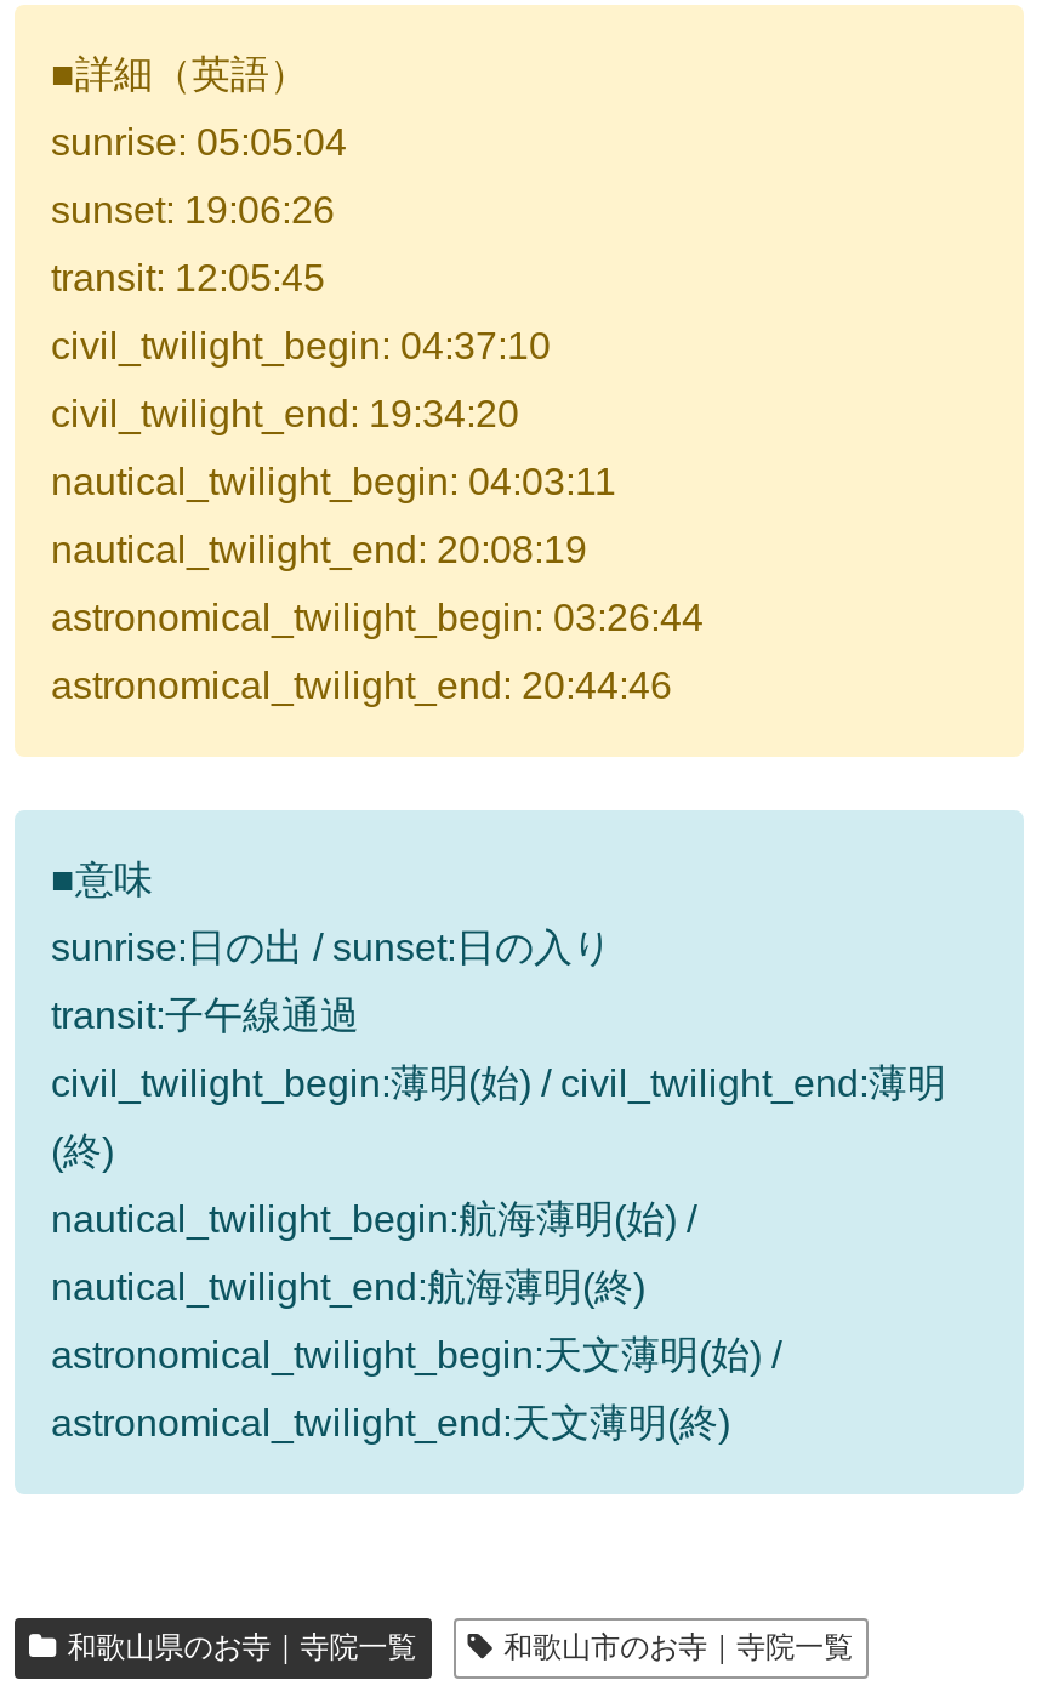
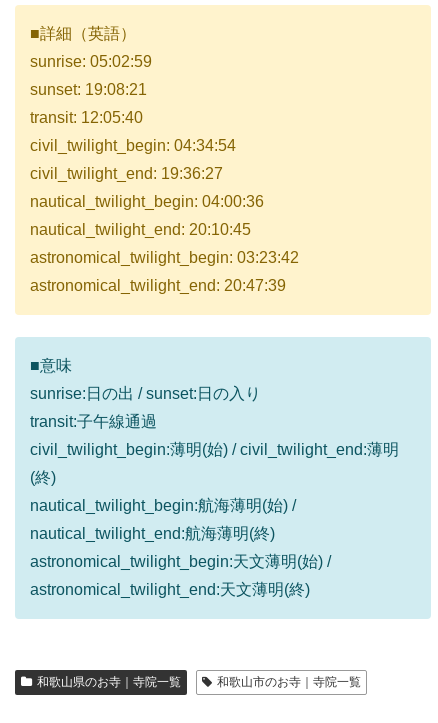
[51,121,347,163] sunrise: 05:05:04 -> [30,53,152,70] sunrise: 05:02:59
[51,189,335,230] sunset: 19:06:26 -> [30,81,147,98] sunset: 19:08:21
[51,257,325,298] transit: 12:05:45 -> [30,109,143,126] transit: 12:05:40
[51,325,551,366] civil_twilight_begin: 04:37:10 -> [30,137,236,154] civil_twilight_begin: 04:34:54
[51,393,519,434] civil_twilight_end: 19:34:20 -> [30,165,223,182] civil_twilight_end: 19:36:27
[51,461,616,502] nautical_twilight_begin: 04:03:11 -> [30,193,264,210] nautical_twilight_begin: 04:00:36
[51,529,587,570] nautical_twilight_end: 20:08:19 -> [30,221,251,238] nautical_twilight_end: 20:10:45
[51,597,704,638] astronomical_twilight_begin: 03:26:44 -> [30,249,299,266] astronomical_twilight_begin: 03:23:42
[51,665,672,706] astronomical_twilight_end: 20:44:46 -> [30,277,286,294] astronomical_twilight_end: 20:47:39

